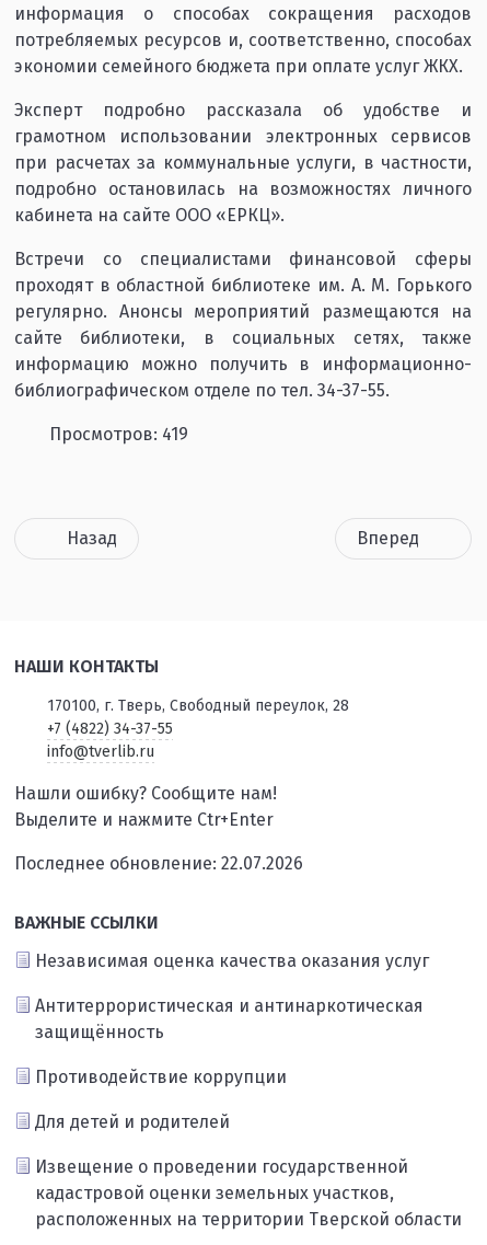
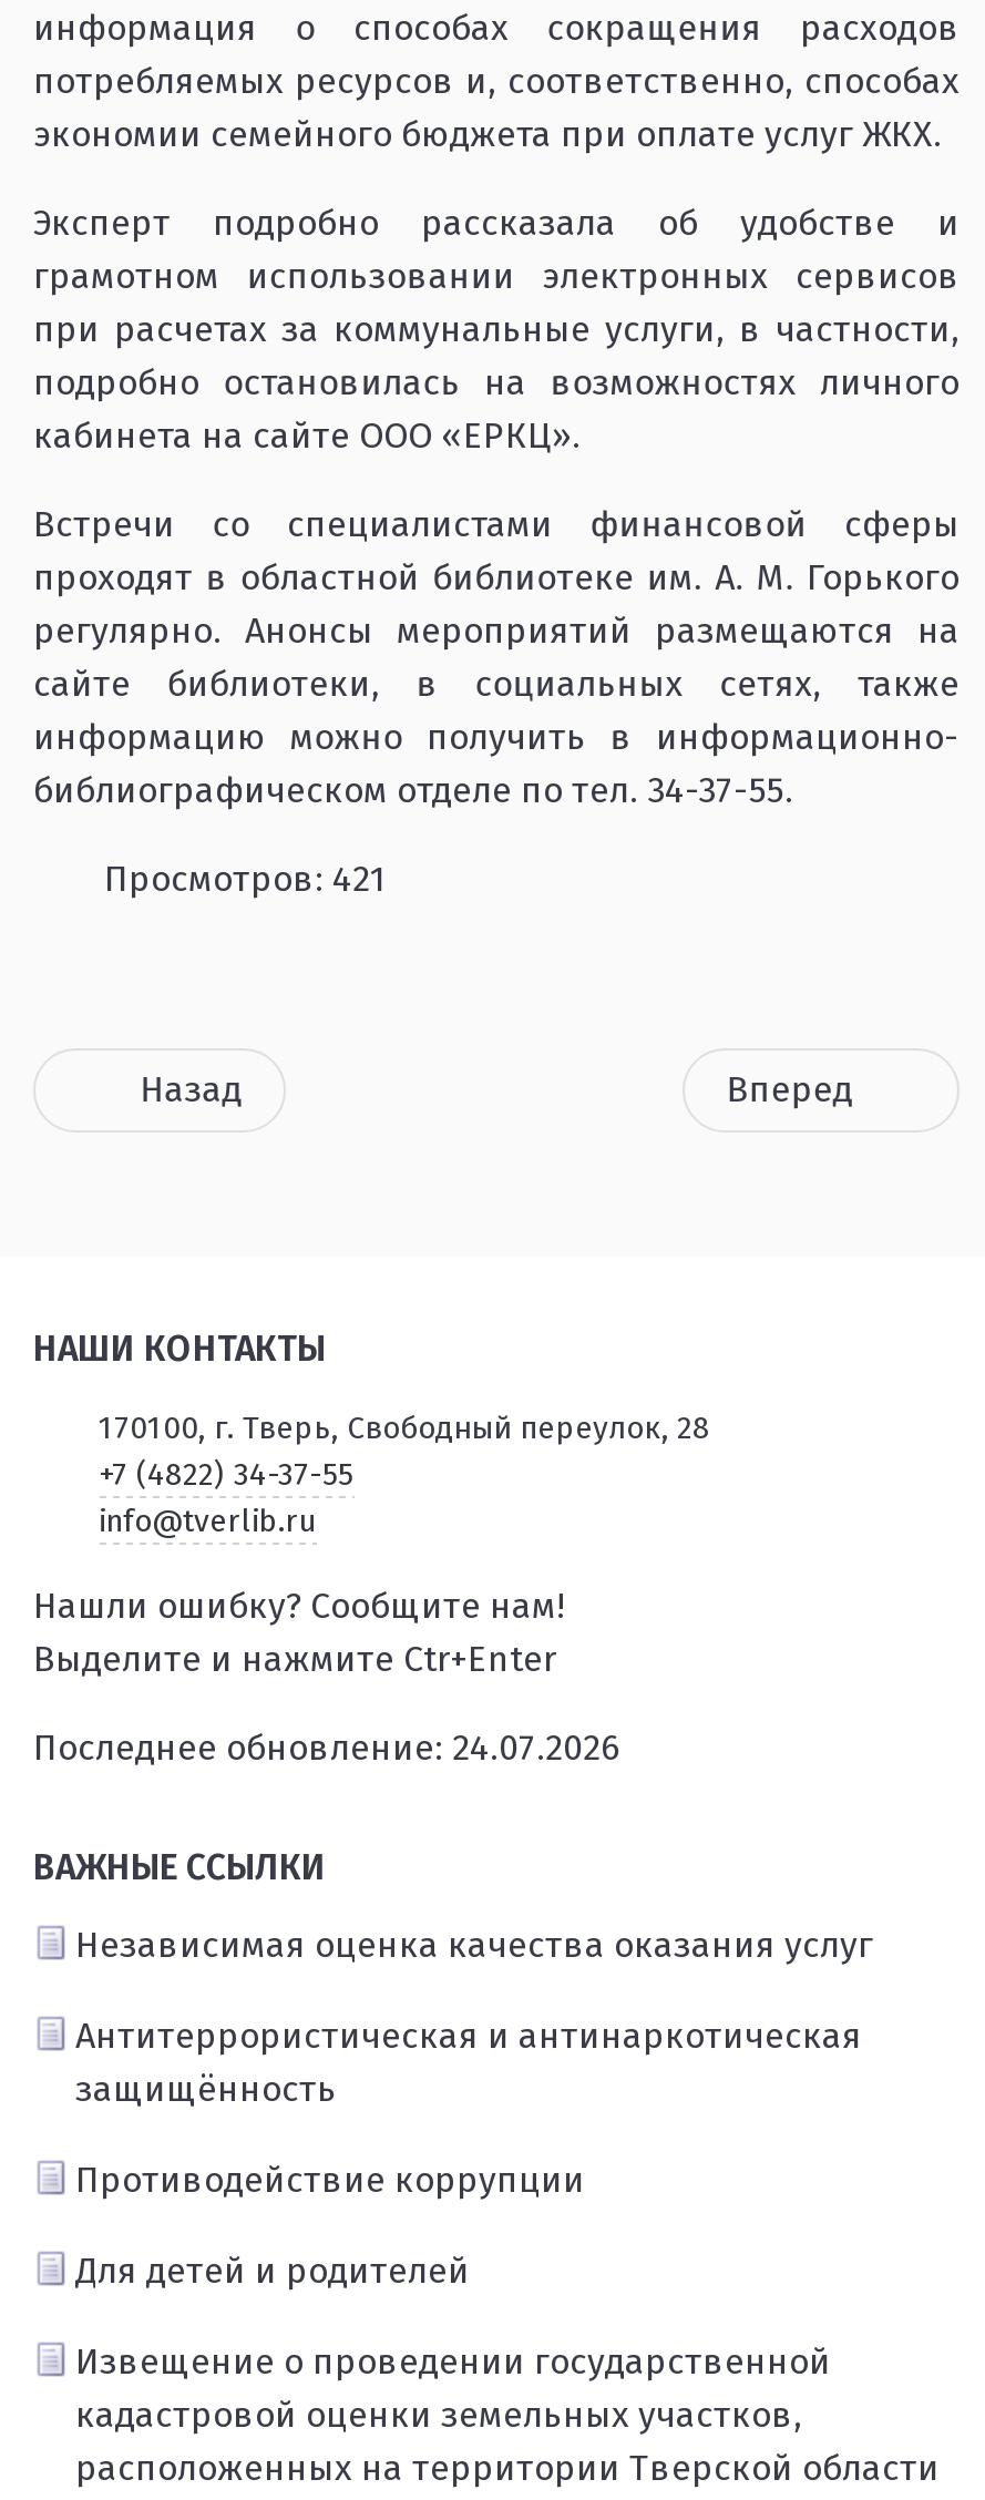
[45,424,188,445] Просмотров: 419 -> [95,858,386,900] Просмотров: 421
[14,853,303,874] Последнее обновление: 22.07.2026 -> [33,1727,620,1769] Последнее обновление: 24.07.2026

